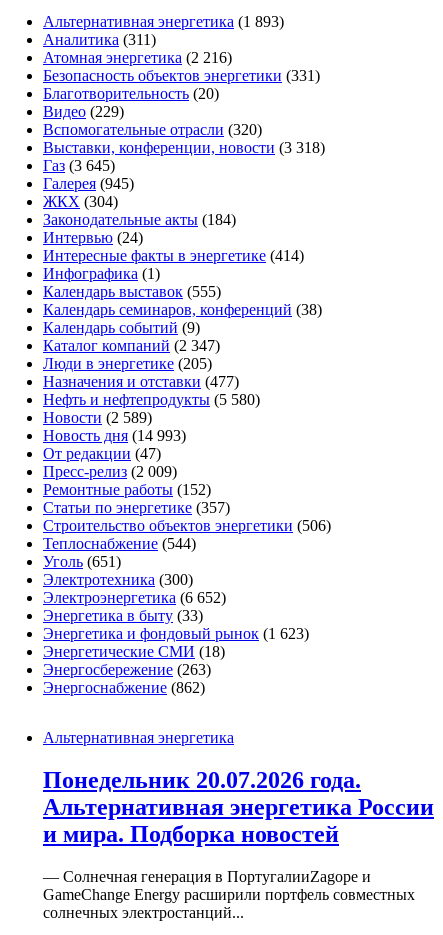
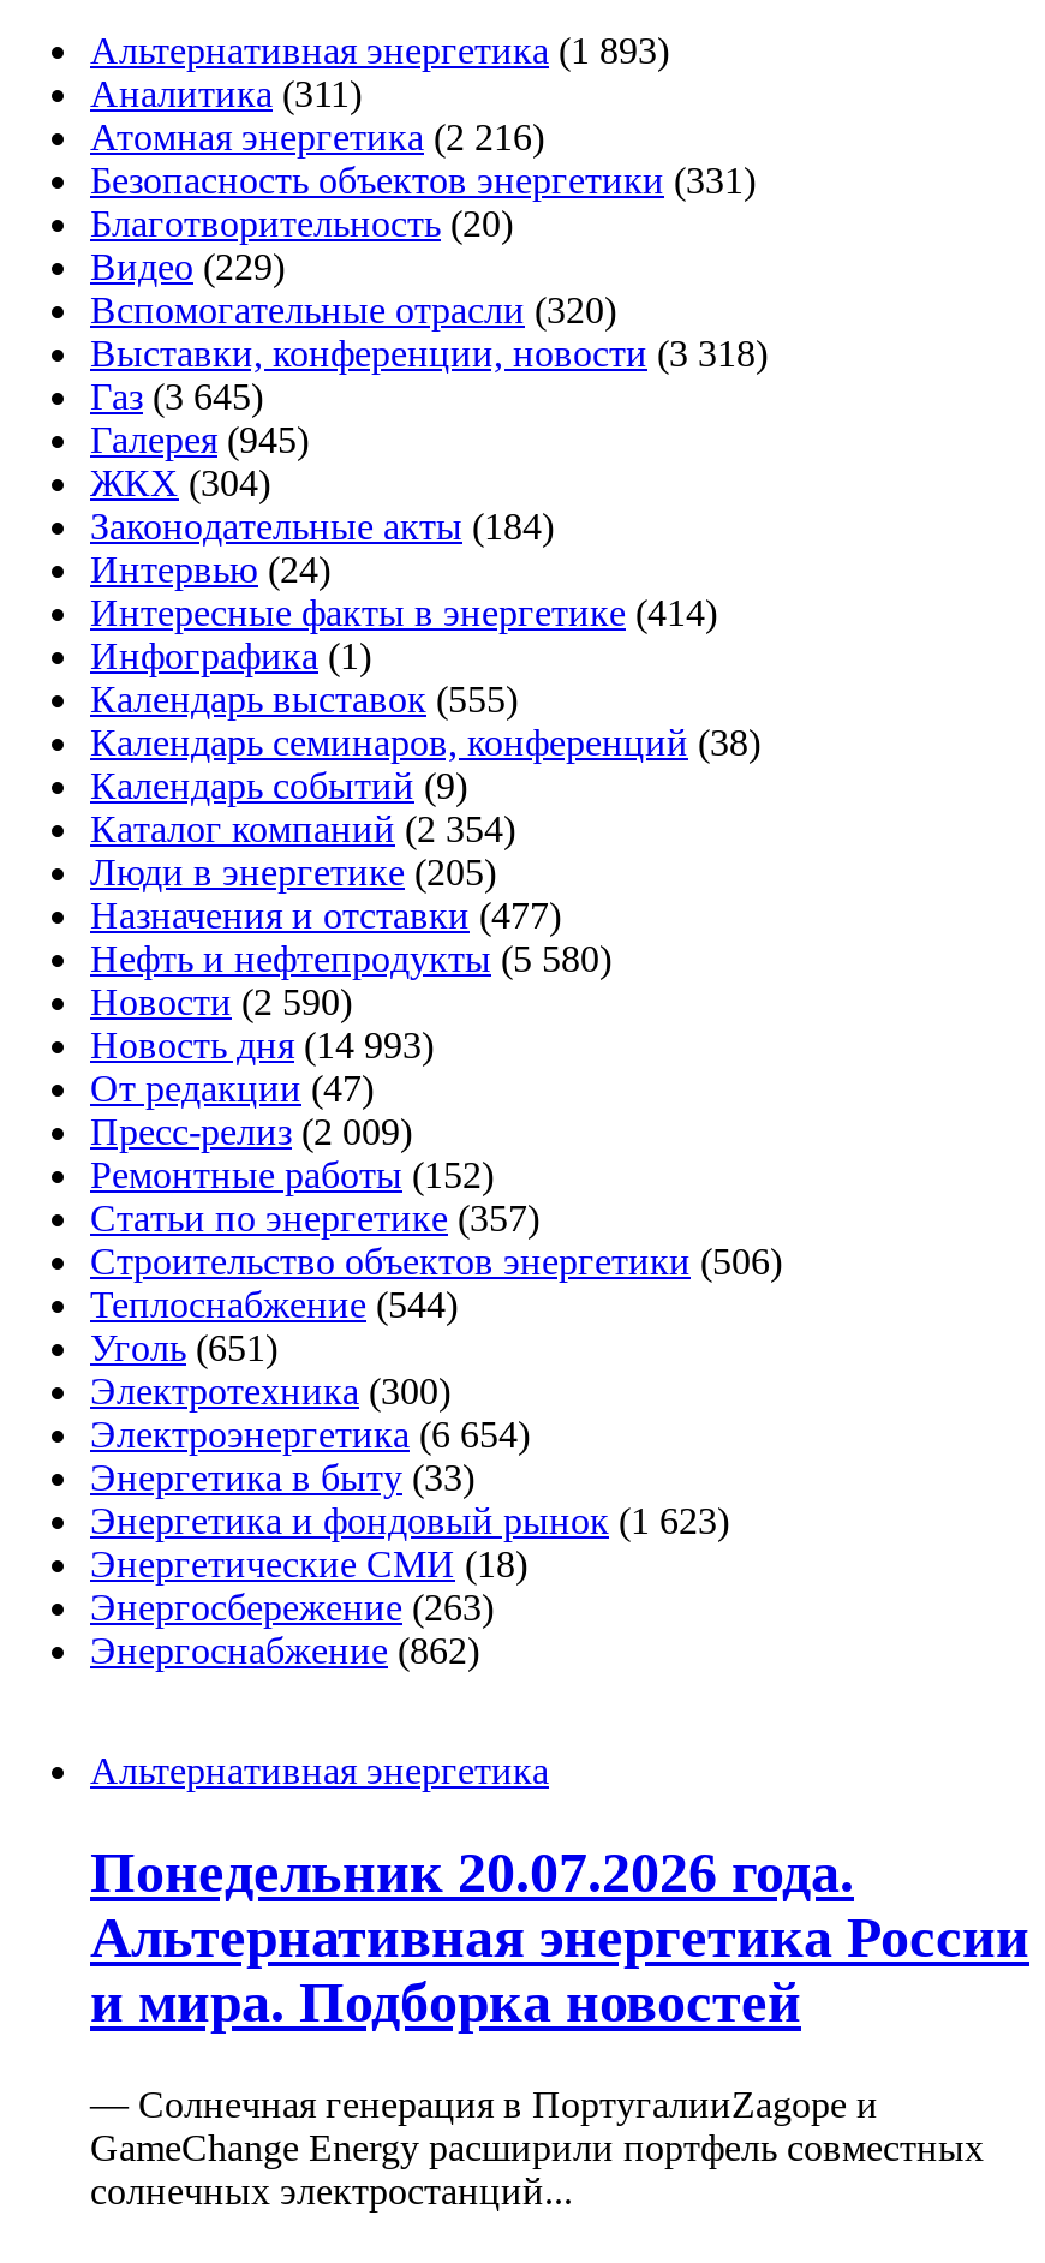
[43,337,220,354] Каталог компаний (2 347) -> [90,808,515,849] Каталог компаний (2 354)
[43,409,152,426] Новости (2 589) -> [90,981,352,1022] Новости (2 590)
[43,589,226,606] Электроэнергетика (6 652) -> [90,1414,530,1455] Электроэнергетика (6 654)

